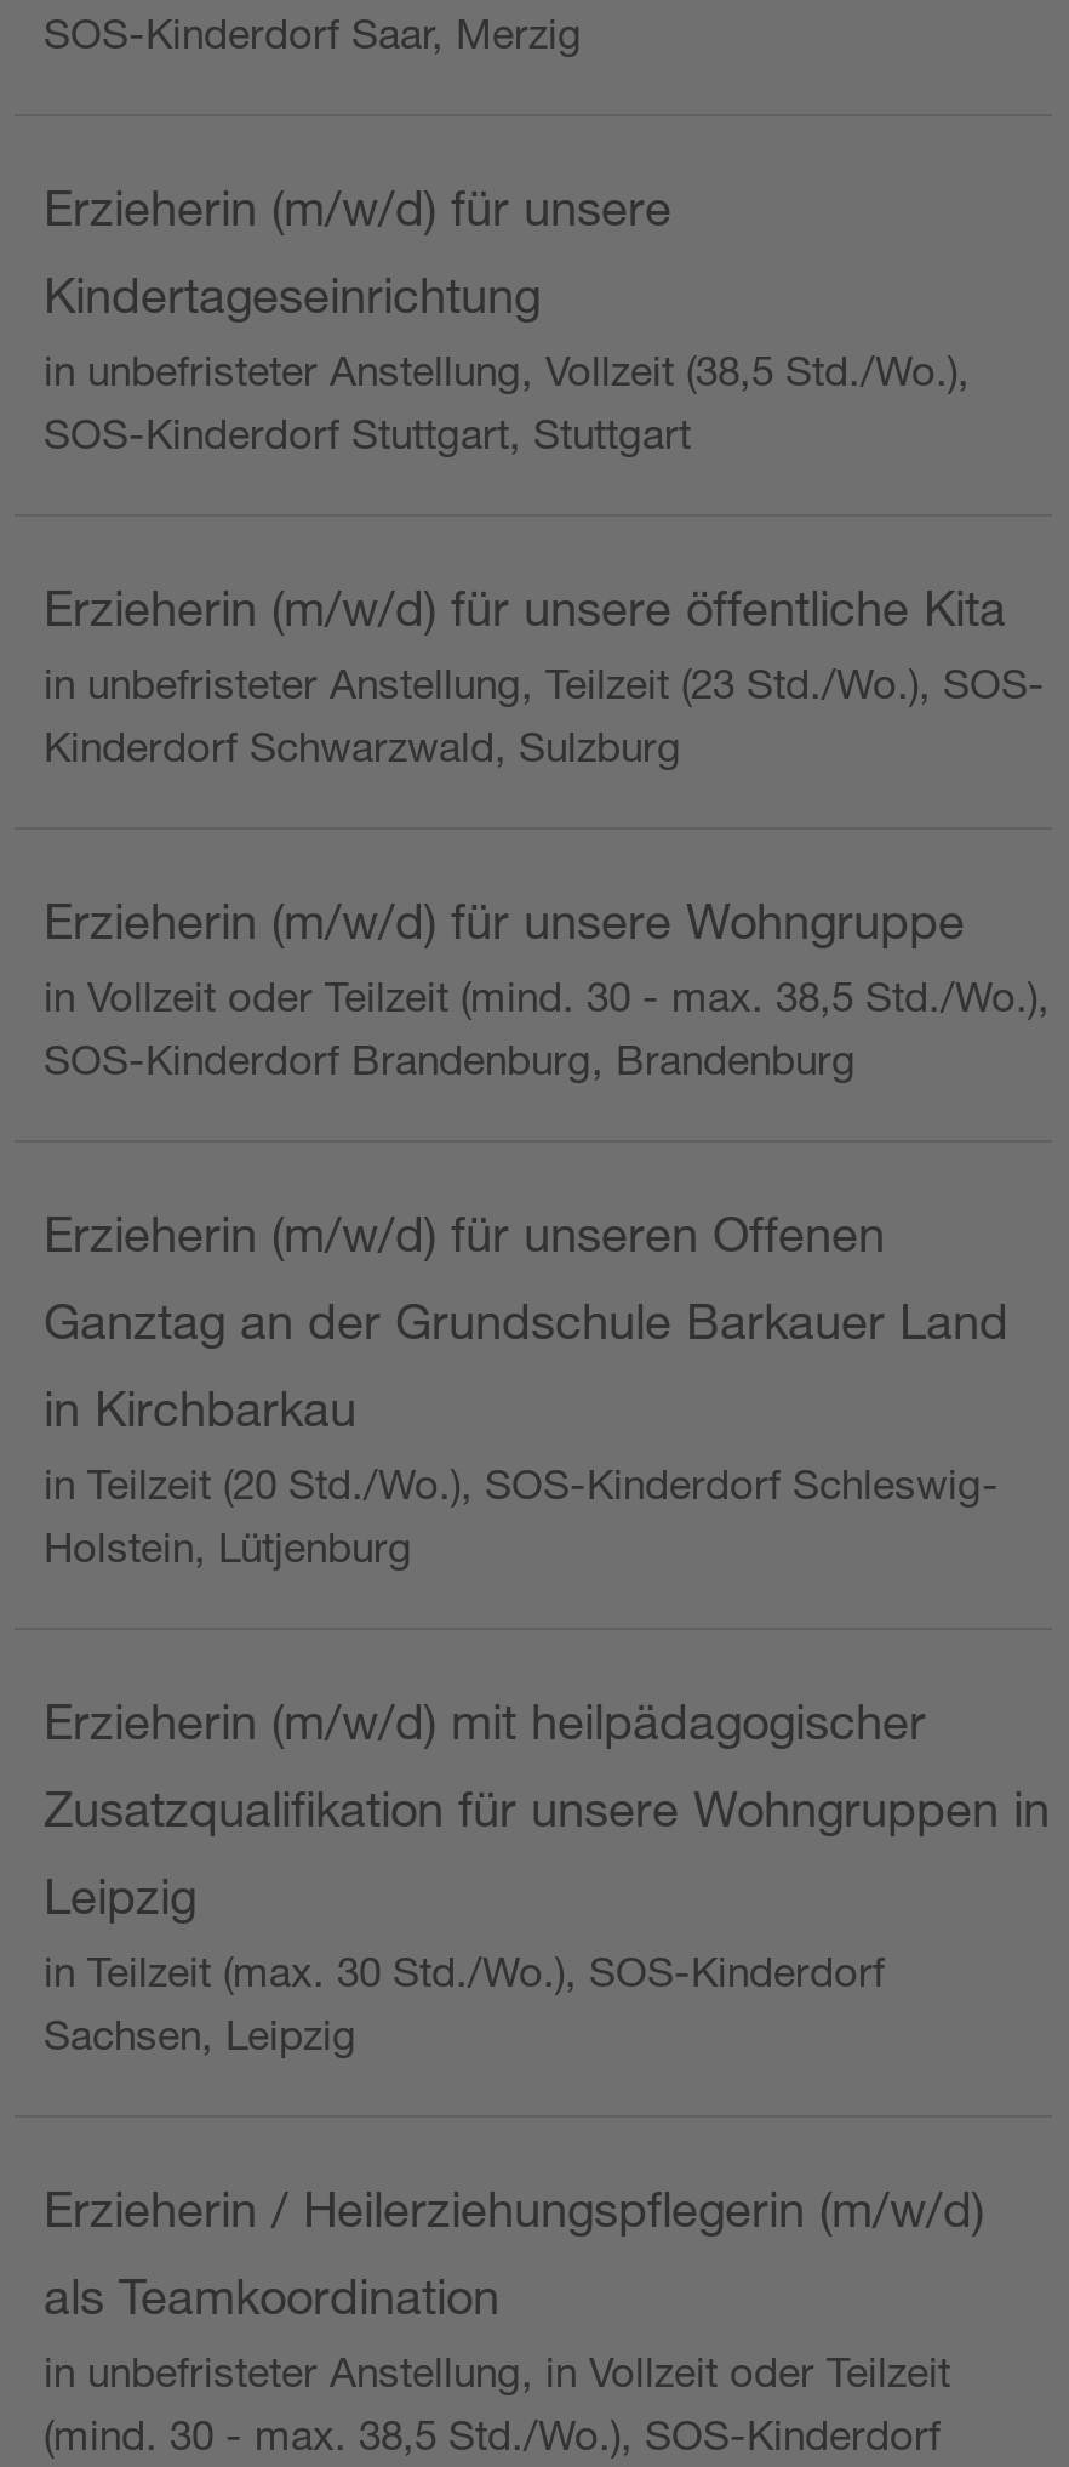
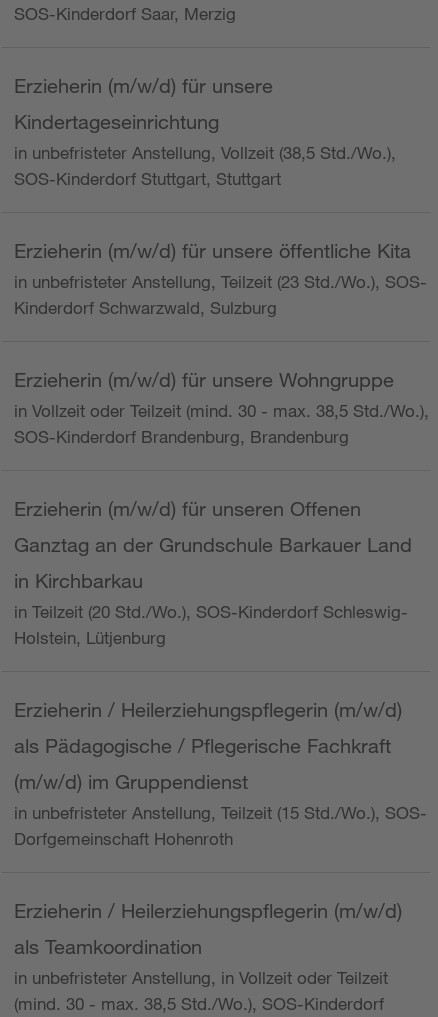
[44,1693,926,1749] Erzieherin (m/w/d) mit heilpädagogischer -> [14,698,402,721] Erzieherin / Heilerziehungspflegerin (m/w/d)
[44,1781,1050,1837] Zusatzqualifikation für unsere Wohngruppen in -> [14,734,391,757] als Pädagogische / Pflegerische Fachkraft
[44,1868,885,2060] Leipzig | in Teilzeit (max. 30 Std./Wo.), SOS-Kinderdorf | Sachsen, Leipzig -> [14,770,427,849] (m/w/d) im Gruppendienst | in unbefristeter Anstellung, Teilzeit (15 Std./Wo.), SOS- | Dorfgemeinschaft Hohenroth

